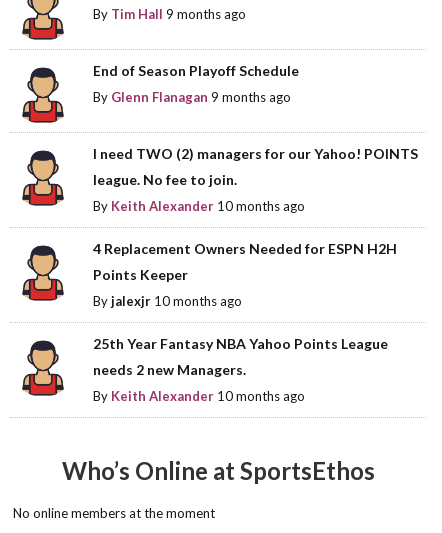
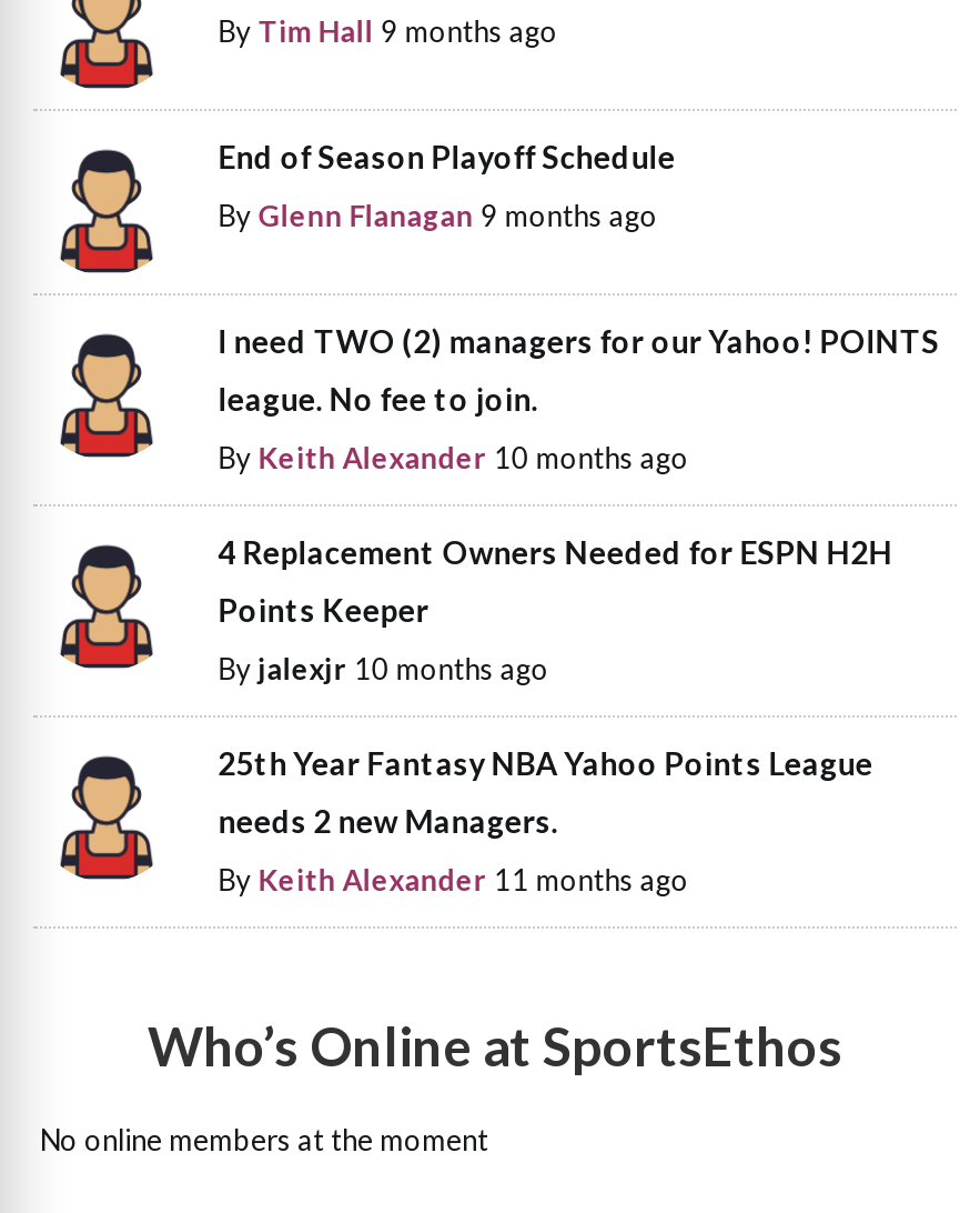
[93,388,305,404] By Keith Alexander 10 months ago -> [218,861,689,897] By Keith Alexander 11 months ago

